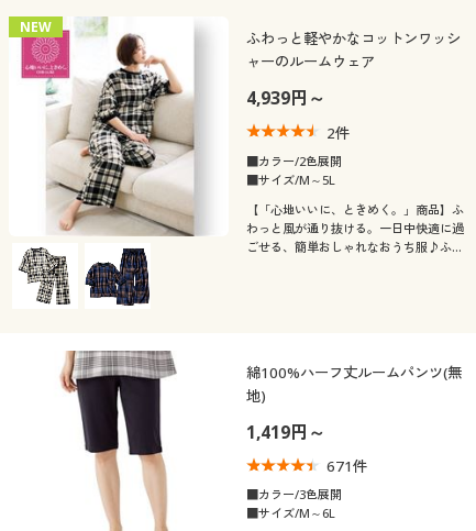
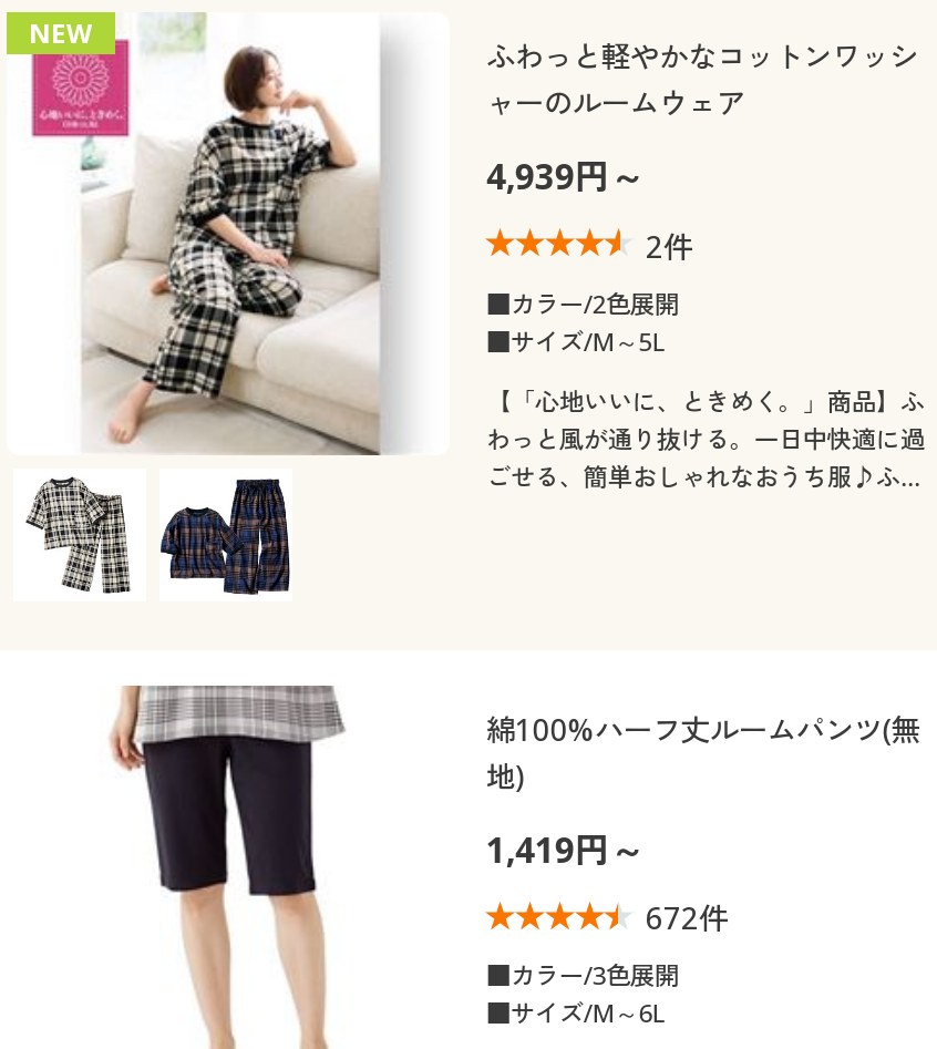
[326,457,367,476] 671件 -> [646,899,728,939] 672件

